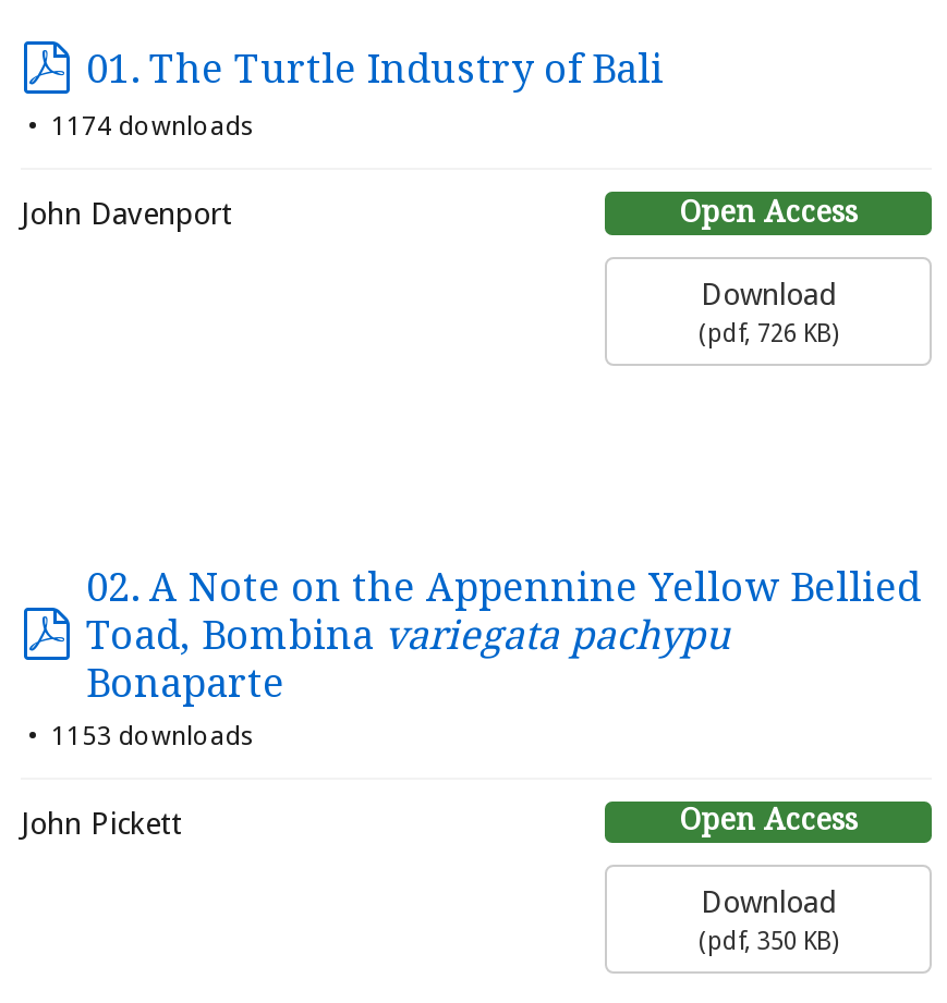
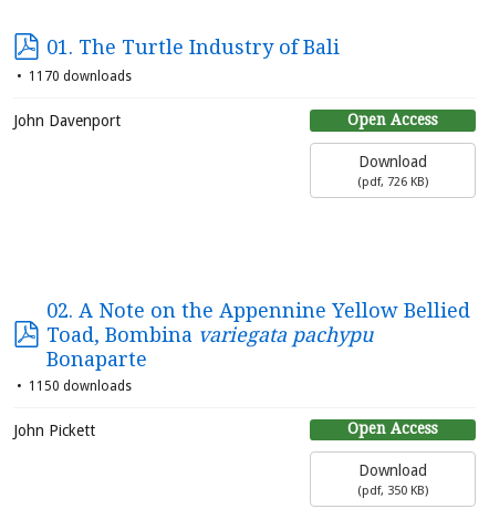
[45,111,254,142] 1174 downloads -> [25,69,132,84] 1170 downloads
[45,720,254,751] 1153 downloads -> [25,378,132,394] 1150 downloads

